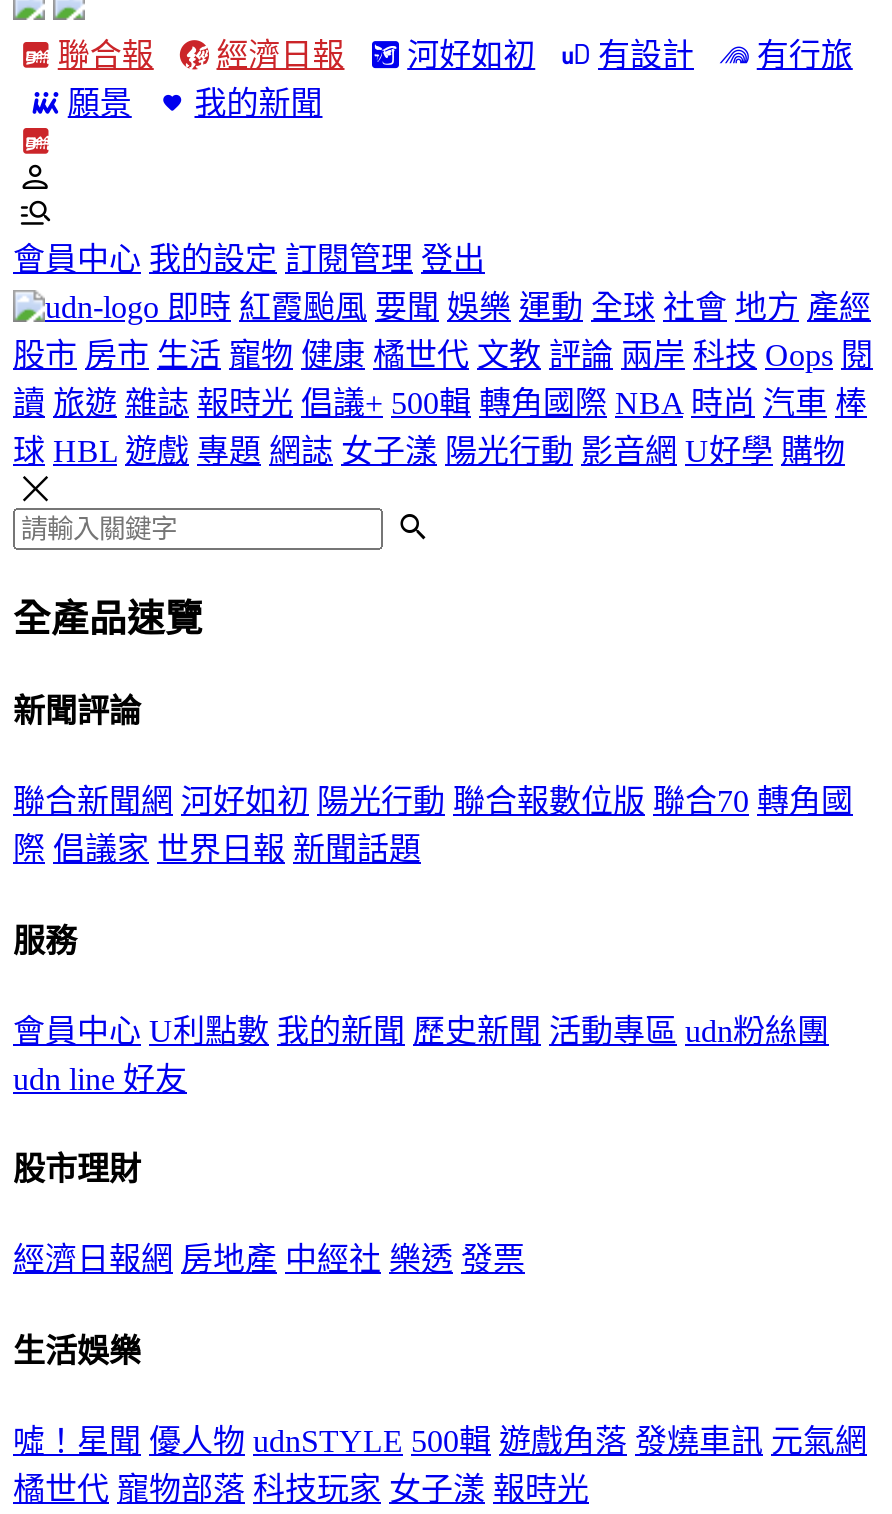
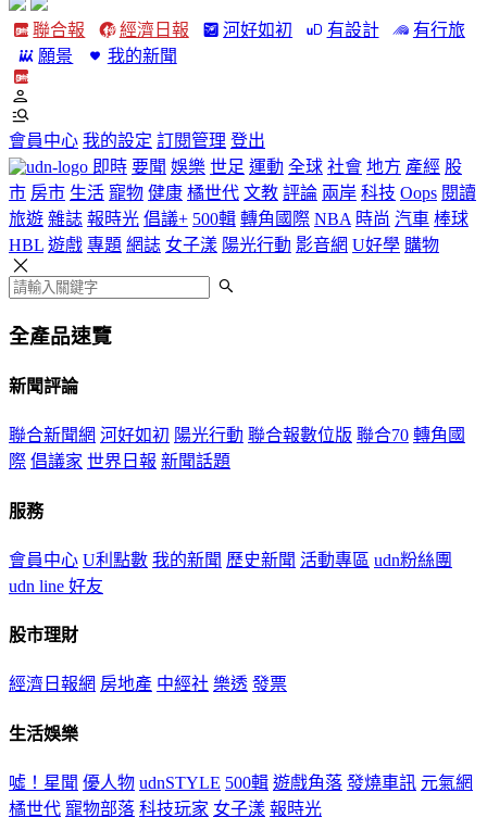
[13,290,873,468] 即時 紅霞颱風 要聞 娛樂 運動 全球 社會 地方 產經 | 股市 房市 生活 寵物 健康 橘世代 文教 評論 兩岸 科技 Oops 閱 | 讀 旅遊 雜誌 報時光 倡議+ 500輯 轉角國際 NBA 時尚 汽車 棒 | 球 HBL 遊戲 專題 網誌 女子漾 陽光行動 影音網 U好學 購物 -> [9,158,476,254] 即時 要聞 娛樂 世足 運動 全球 社會 地方 產經 股 | 市 房市 生活 寵物 健康 橘世代 文教 評論 兩岸 科技 Oops 閱讀 | 旅遊 雜誌 報時光 倡議+ 500輯 轉角國際 NBA 時尚 汽車 棒球 | HBL 遊戲 專題 網誌 女子漾 陽光行動 影音網 U好學 購物

